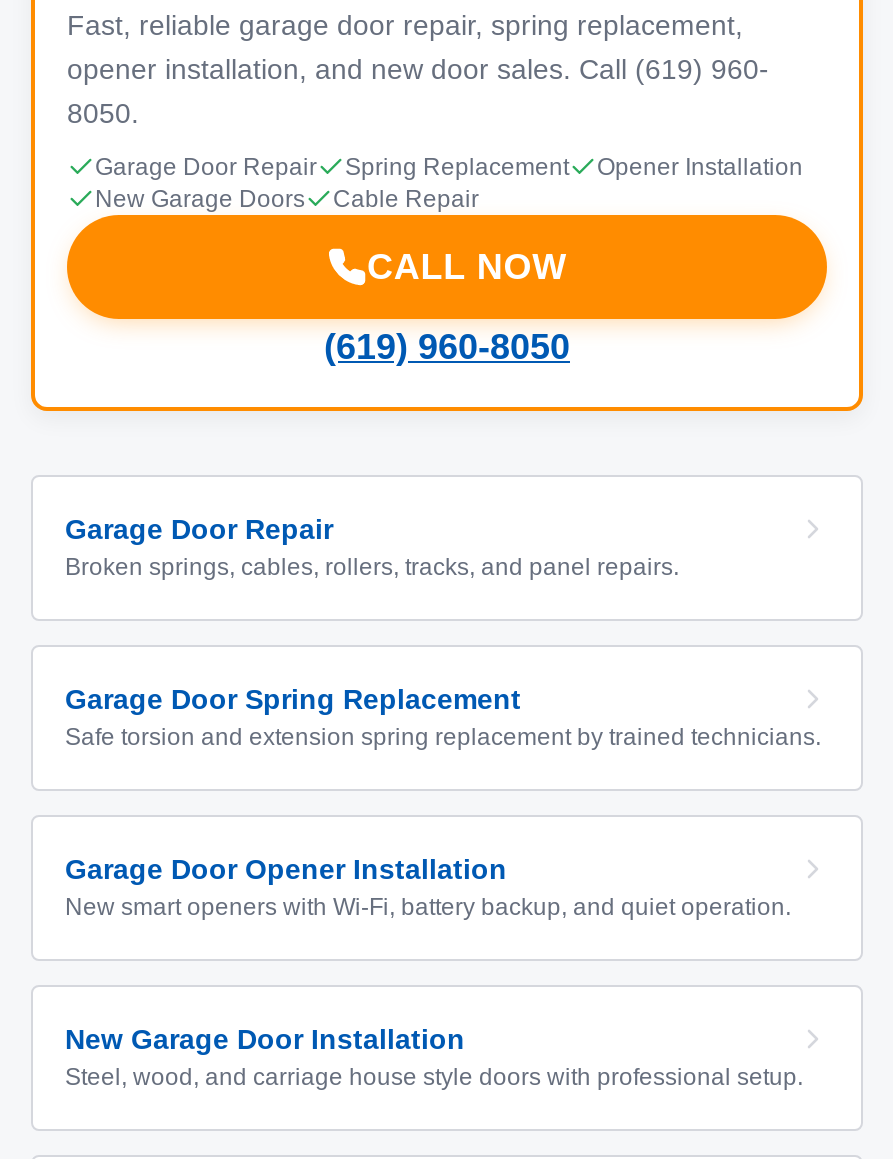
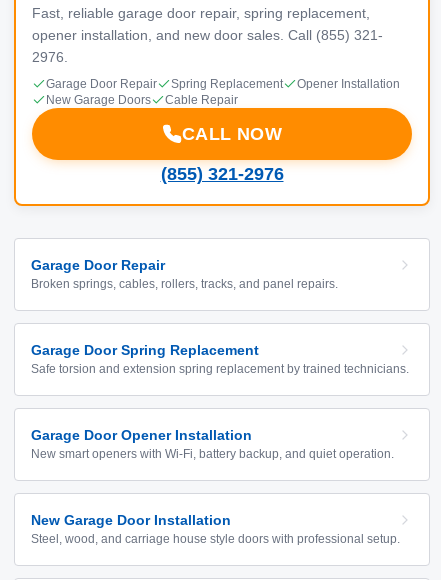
[67,53,769,85] opener installation, and new door sales. Call (619) 960- -> [32,27,383,43] opener installation, and new door sales. Call (855) 321-
[67,97,139,129] 8050. -> [32,49,68,65] 2976.
[324,327,570,367] (619) 960-8050 -> [160,164,283,184] (855) 321-2976

